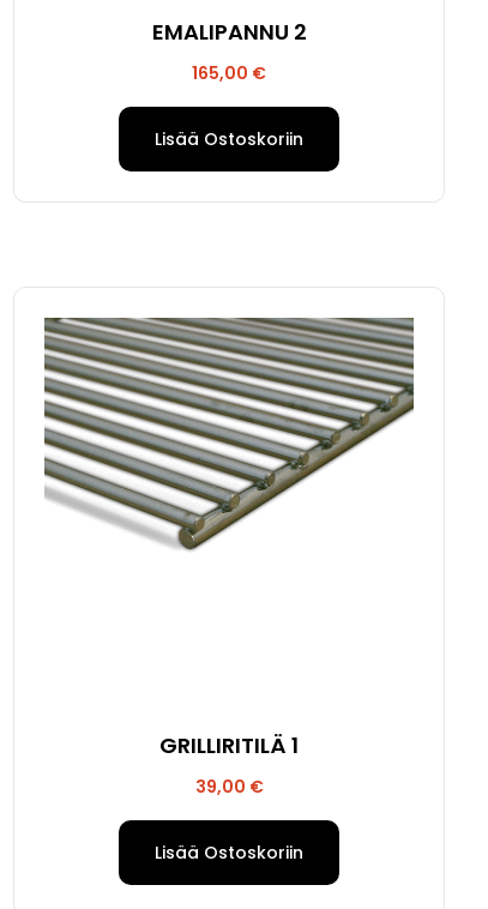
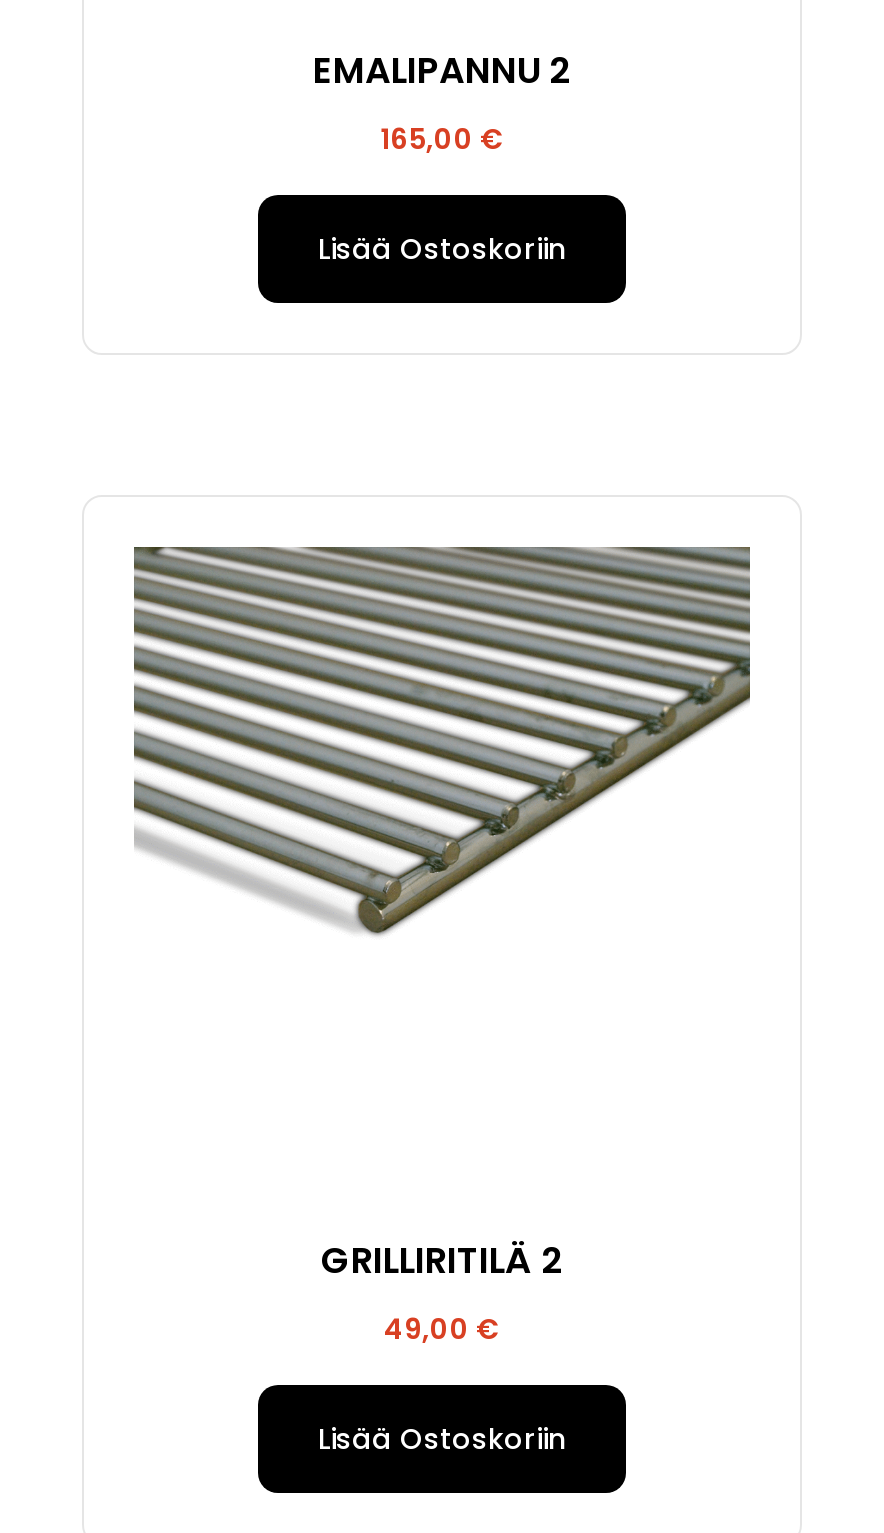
[159,731,299,761] GRILLIRITILÄ 1 -> [321,1235,563,1285] GRILLIRITILÄ 2
[195,775,263,799] 39,00 € -> [384,1309,500,1349] 49,00 €

